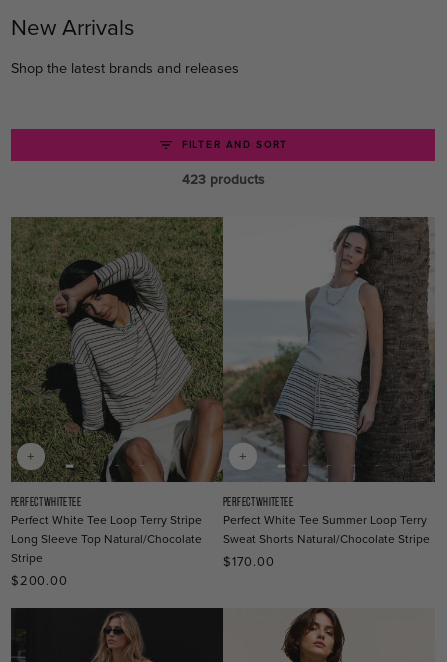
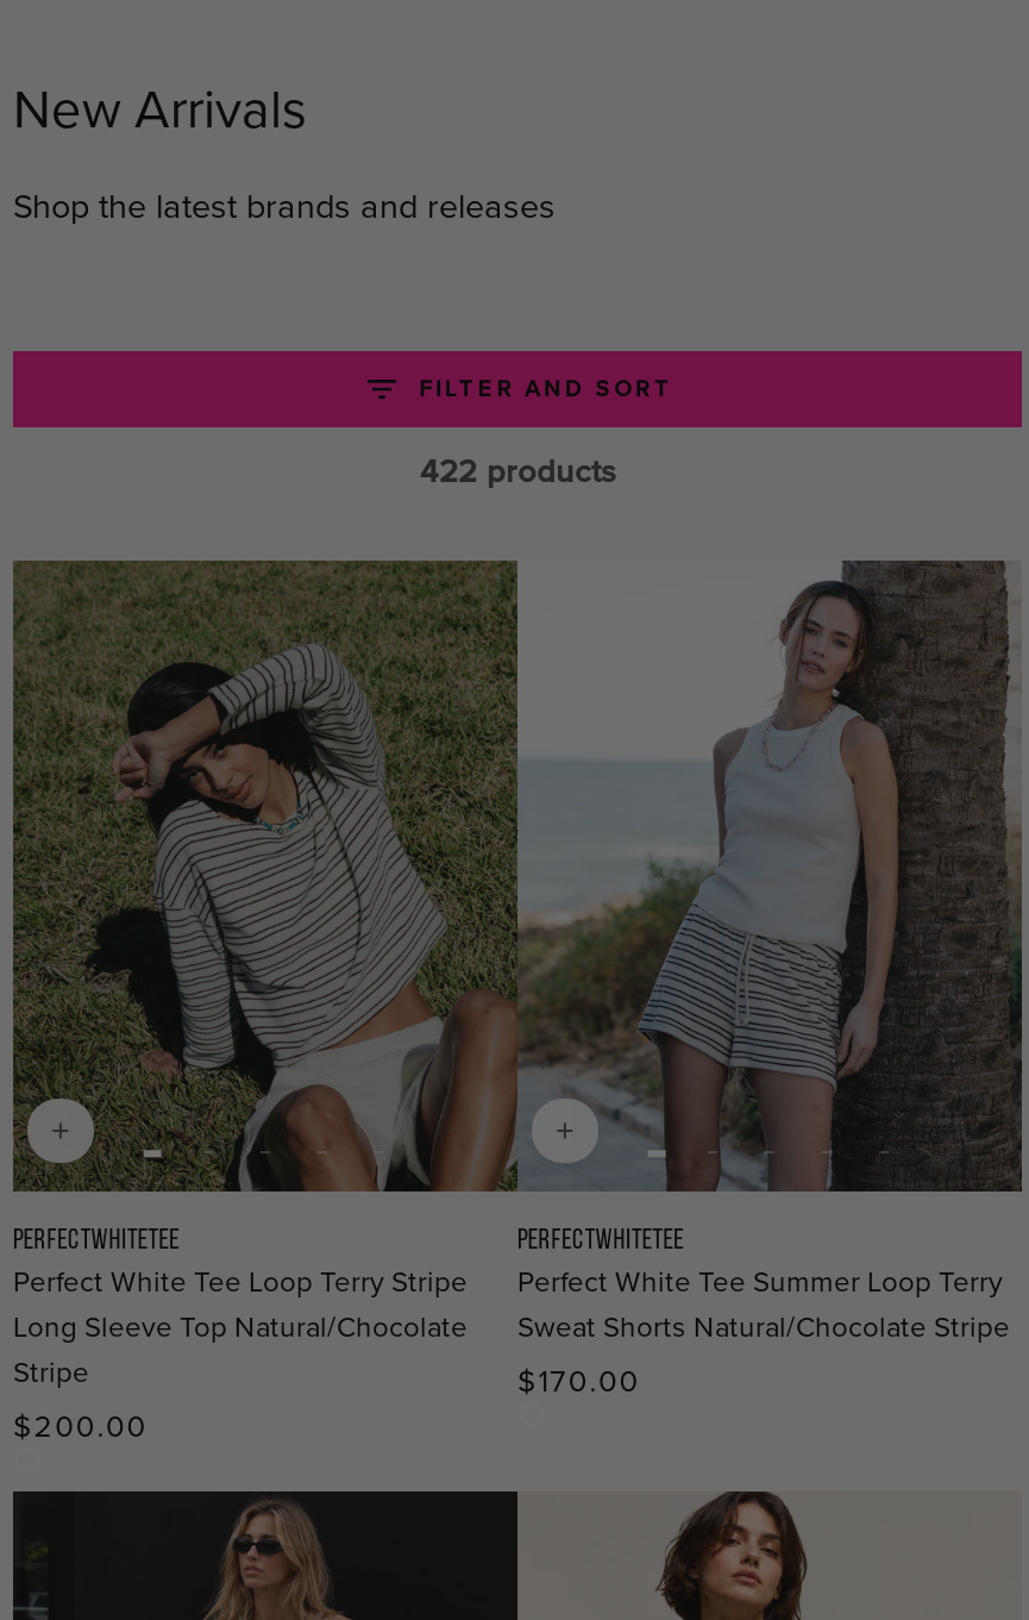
[182,169,264,189] 423 products -> [420,445,615,493] 422 products

